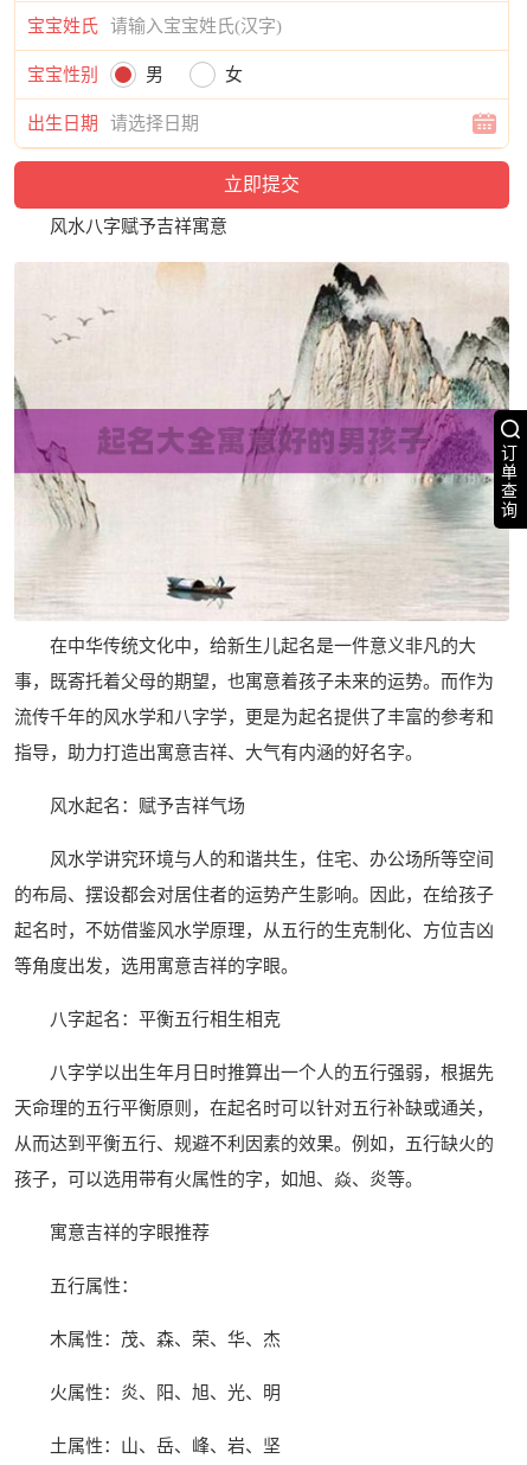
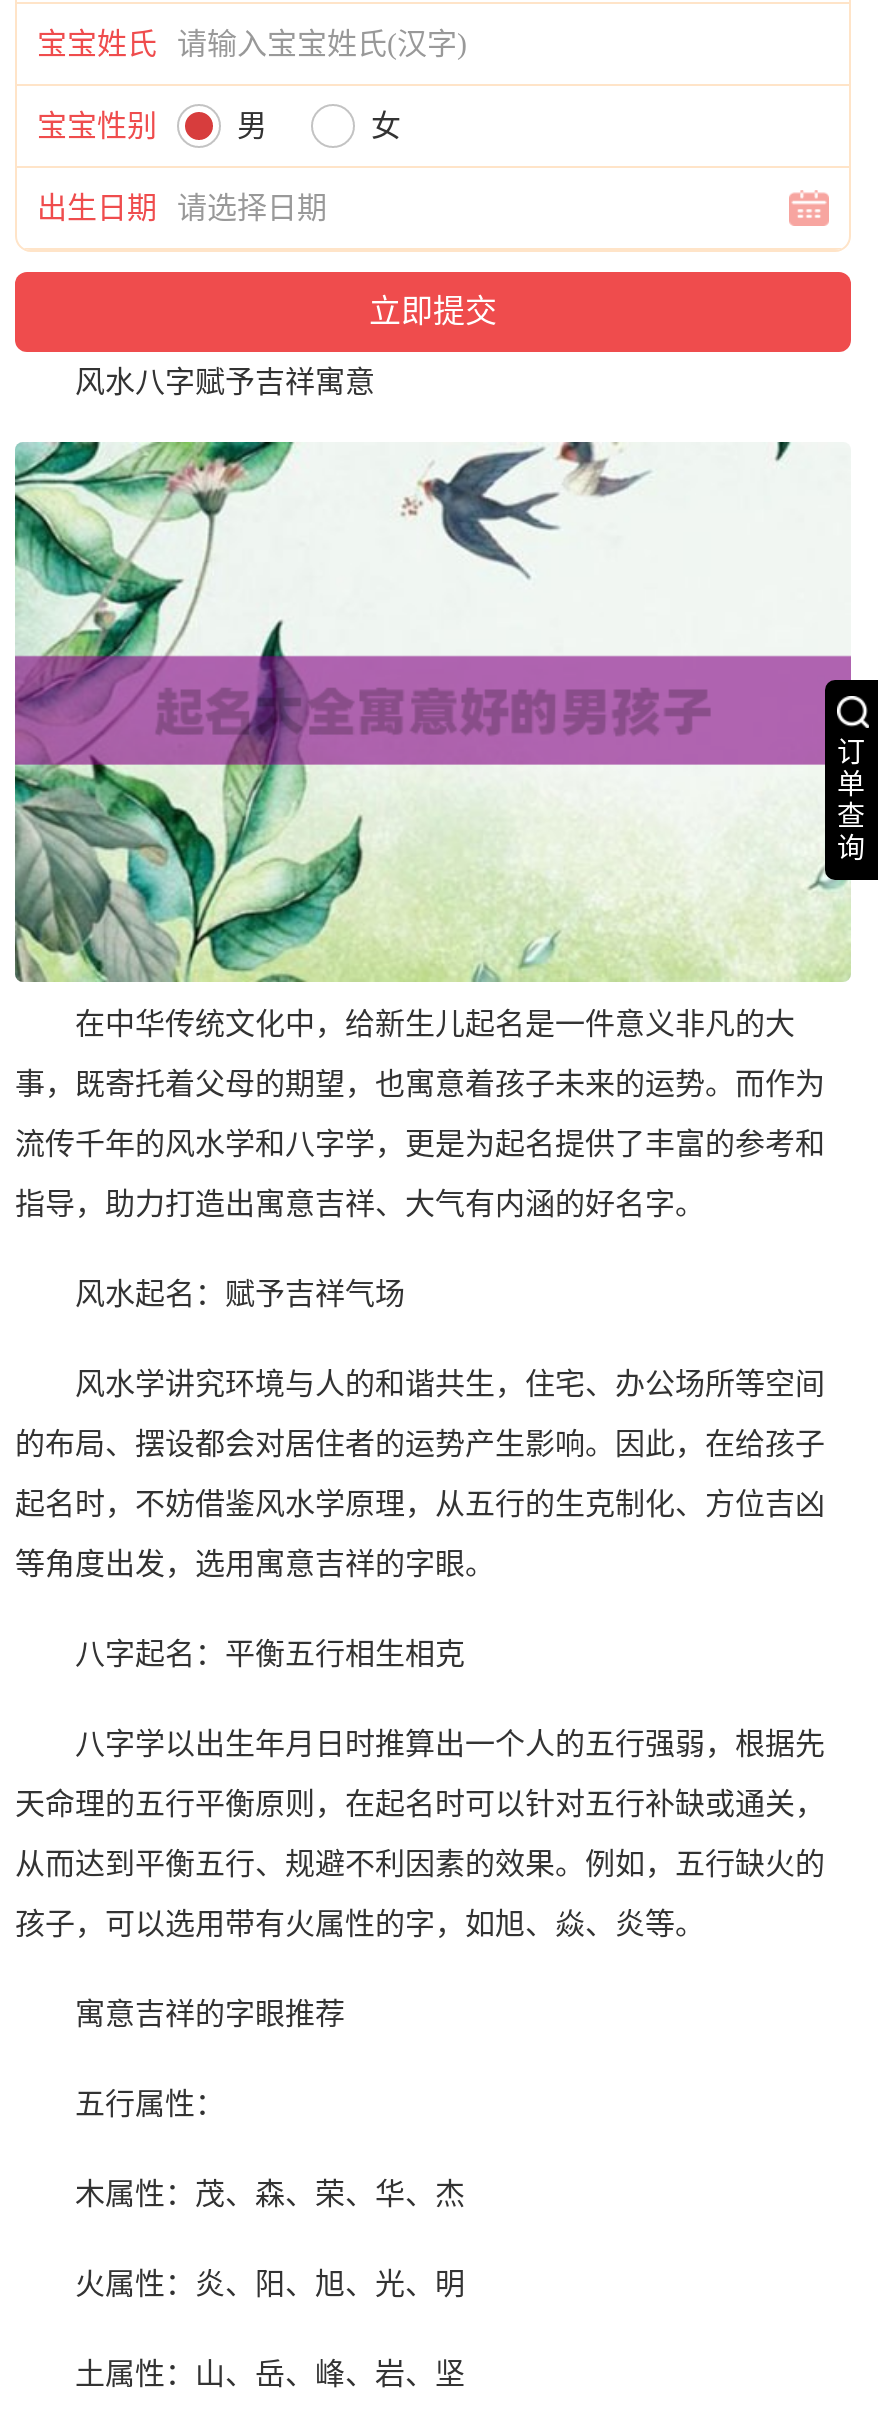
[13,262,510,620] [image] -> [13,440,851,984] [image]

